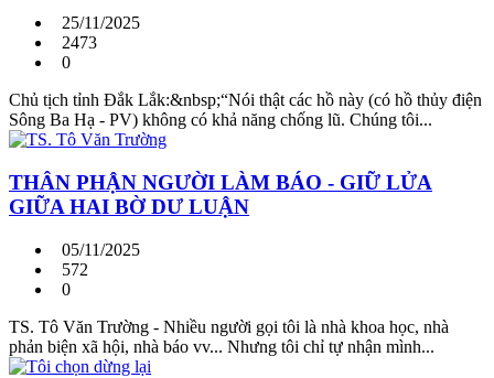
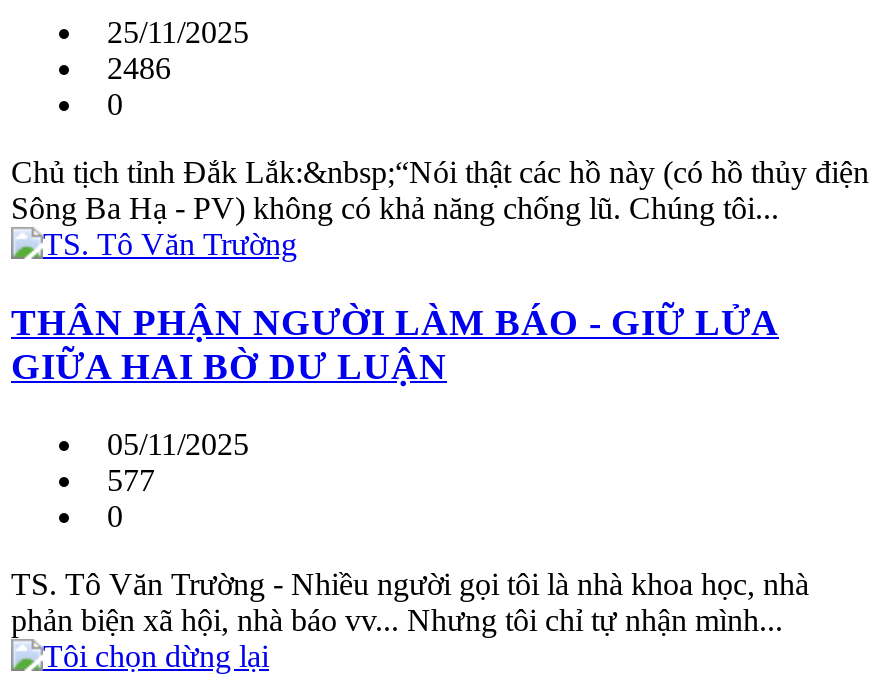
[57,33,97,52] 2473 -> [99,51,171,85] 2486
[57,260,88,278] 572 -> [99,462,155,496] 577

